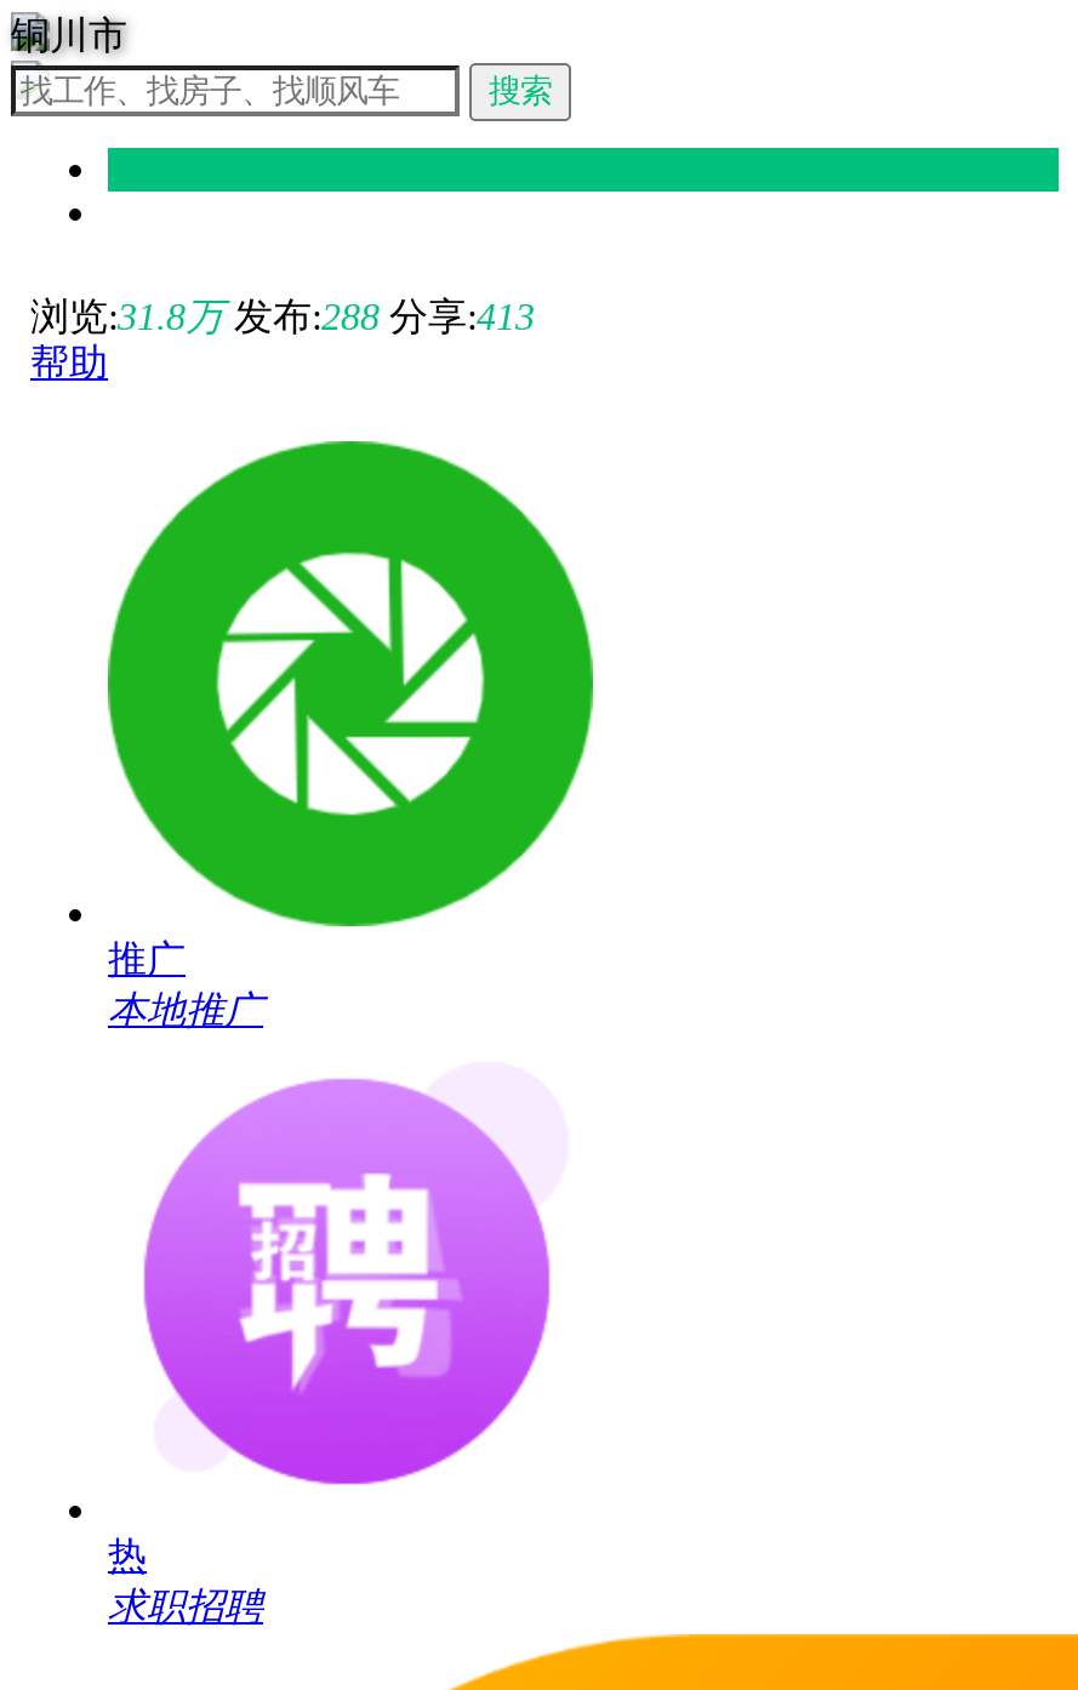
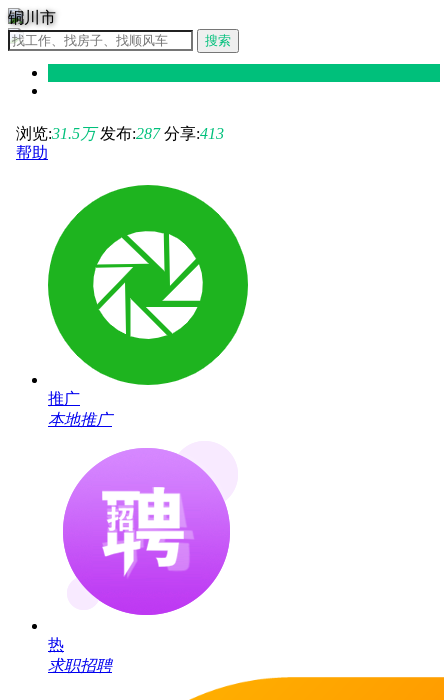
[30,296,535,337] 浏览:31.8万 发布:288 分享:413 -> [16,125,224,142] 浏览:31.5万 发布:287 分享:413

